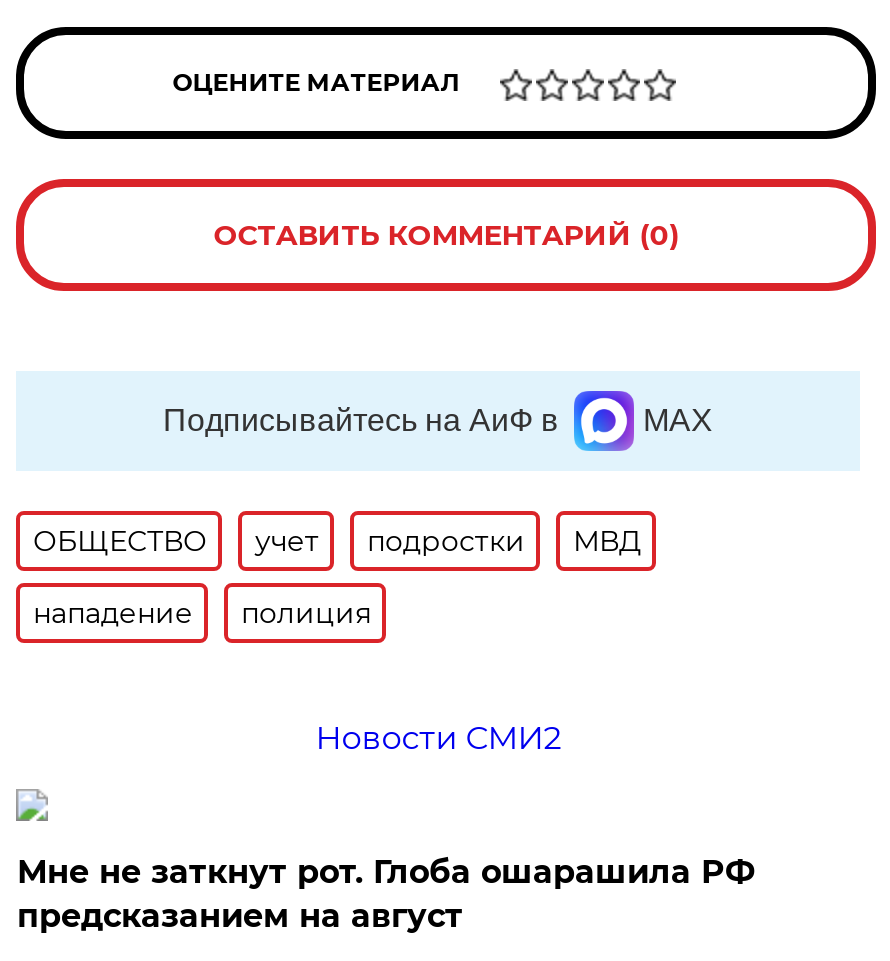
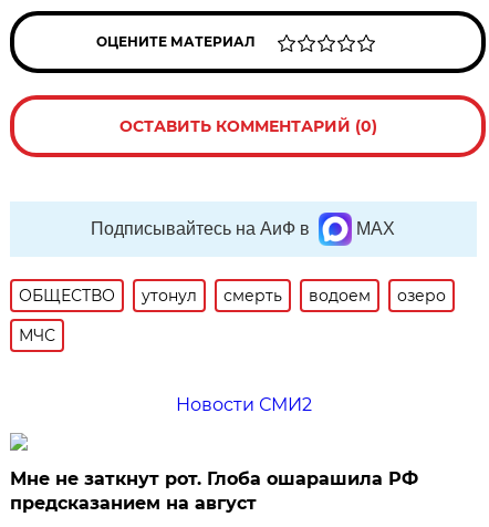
[255,523,641,559] учет | подростки | МВД -> [142,286,446,305] утонул | смерть | водоем | озеро
[33,595,371,631] нападение | полиция -> [19,325,56,345] МЧС

